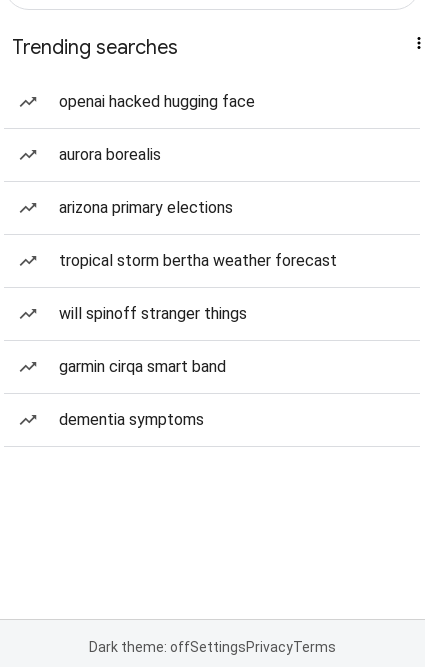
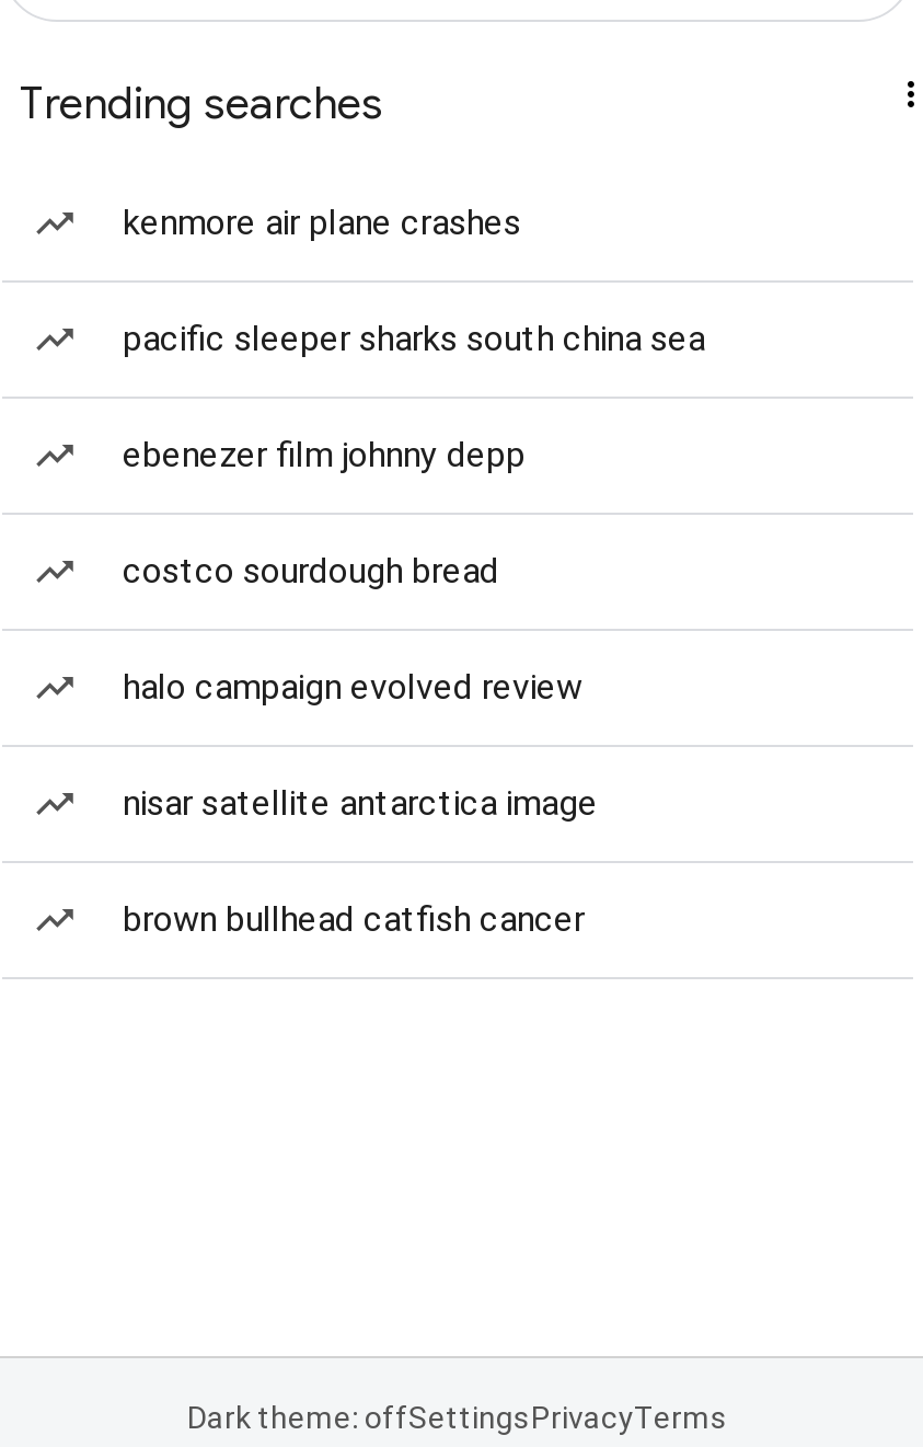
[59,92,255,111] openai hacked hugging face -> [123,202,521,243] kenmore air plane crashes
[59,145,161,164] aurora borealis -> [123,318,705,359] pacific sleeper sharks south china sea
[59,198,233,217] arizona primary elections -> [123,434,526,475] ebenezer film johnny depp
[59,251,337,270] tropical storm bertha weather forecast -> [123,550,499,592] costco sourdough bread
[59,304,247,323] will spinoff stranger things -> [123,666,582,708] halo campaign evolved review
[59,357,226,376] garmin cirqa smart band -> [123,782,598,824] nisar satellite antarctica image
[59,410,204,429] dementia symptoms -> [123,898,585,940] brown bullhead catfish cancer

